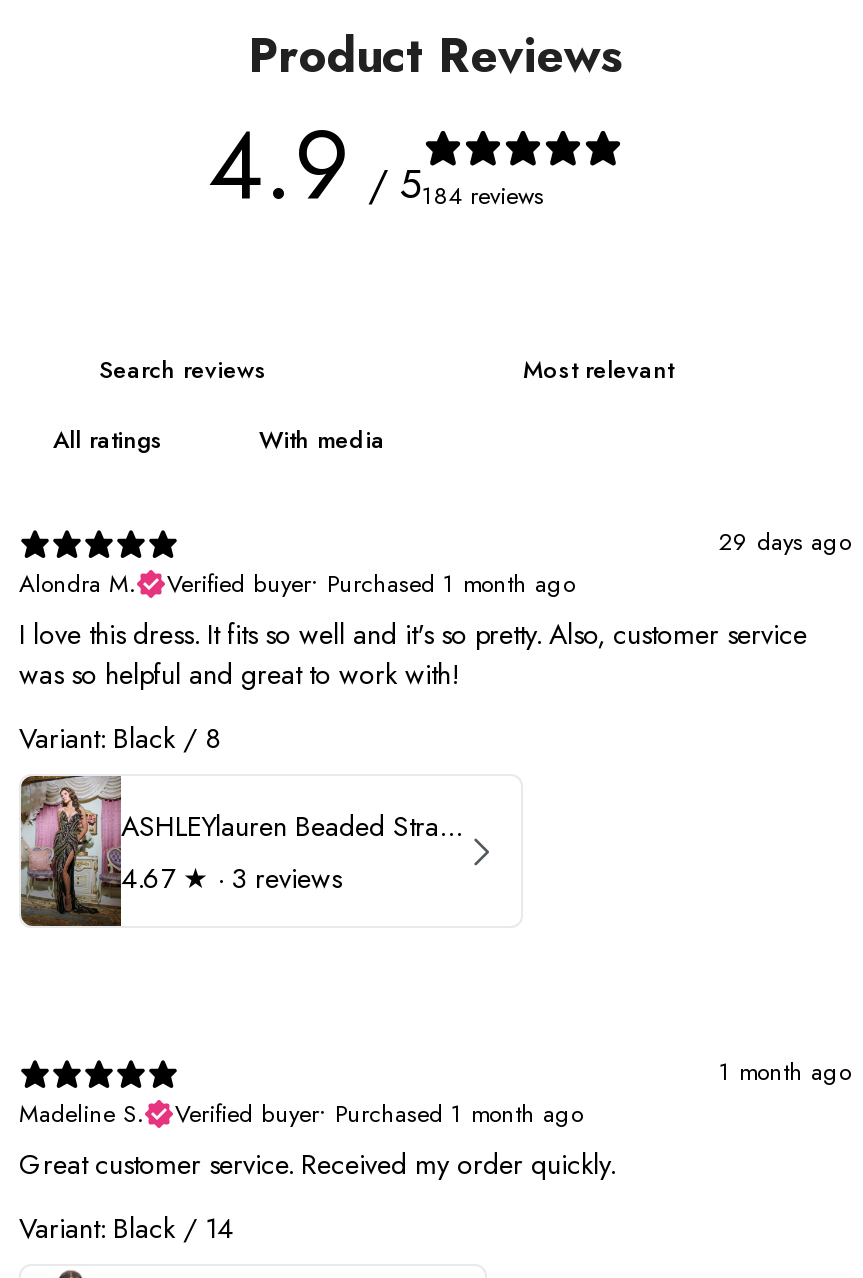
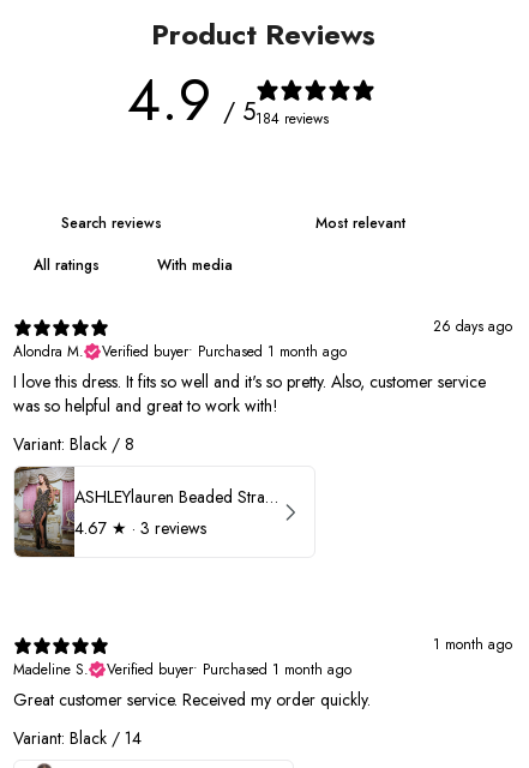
[719,524,851,560] 29 days ago -> [433,316,512,337] 26 days ago

